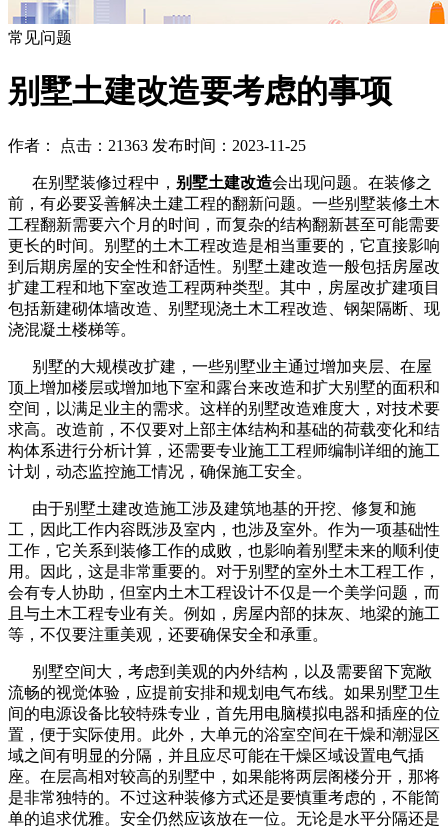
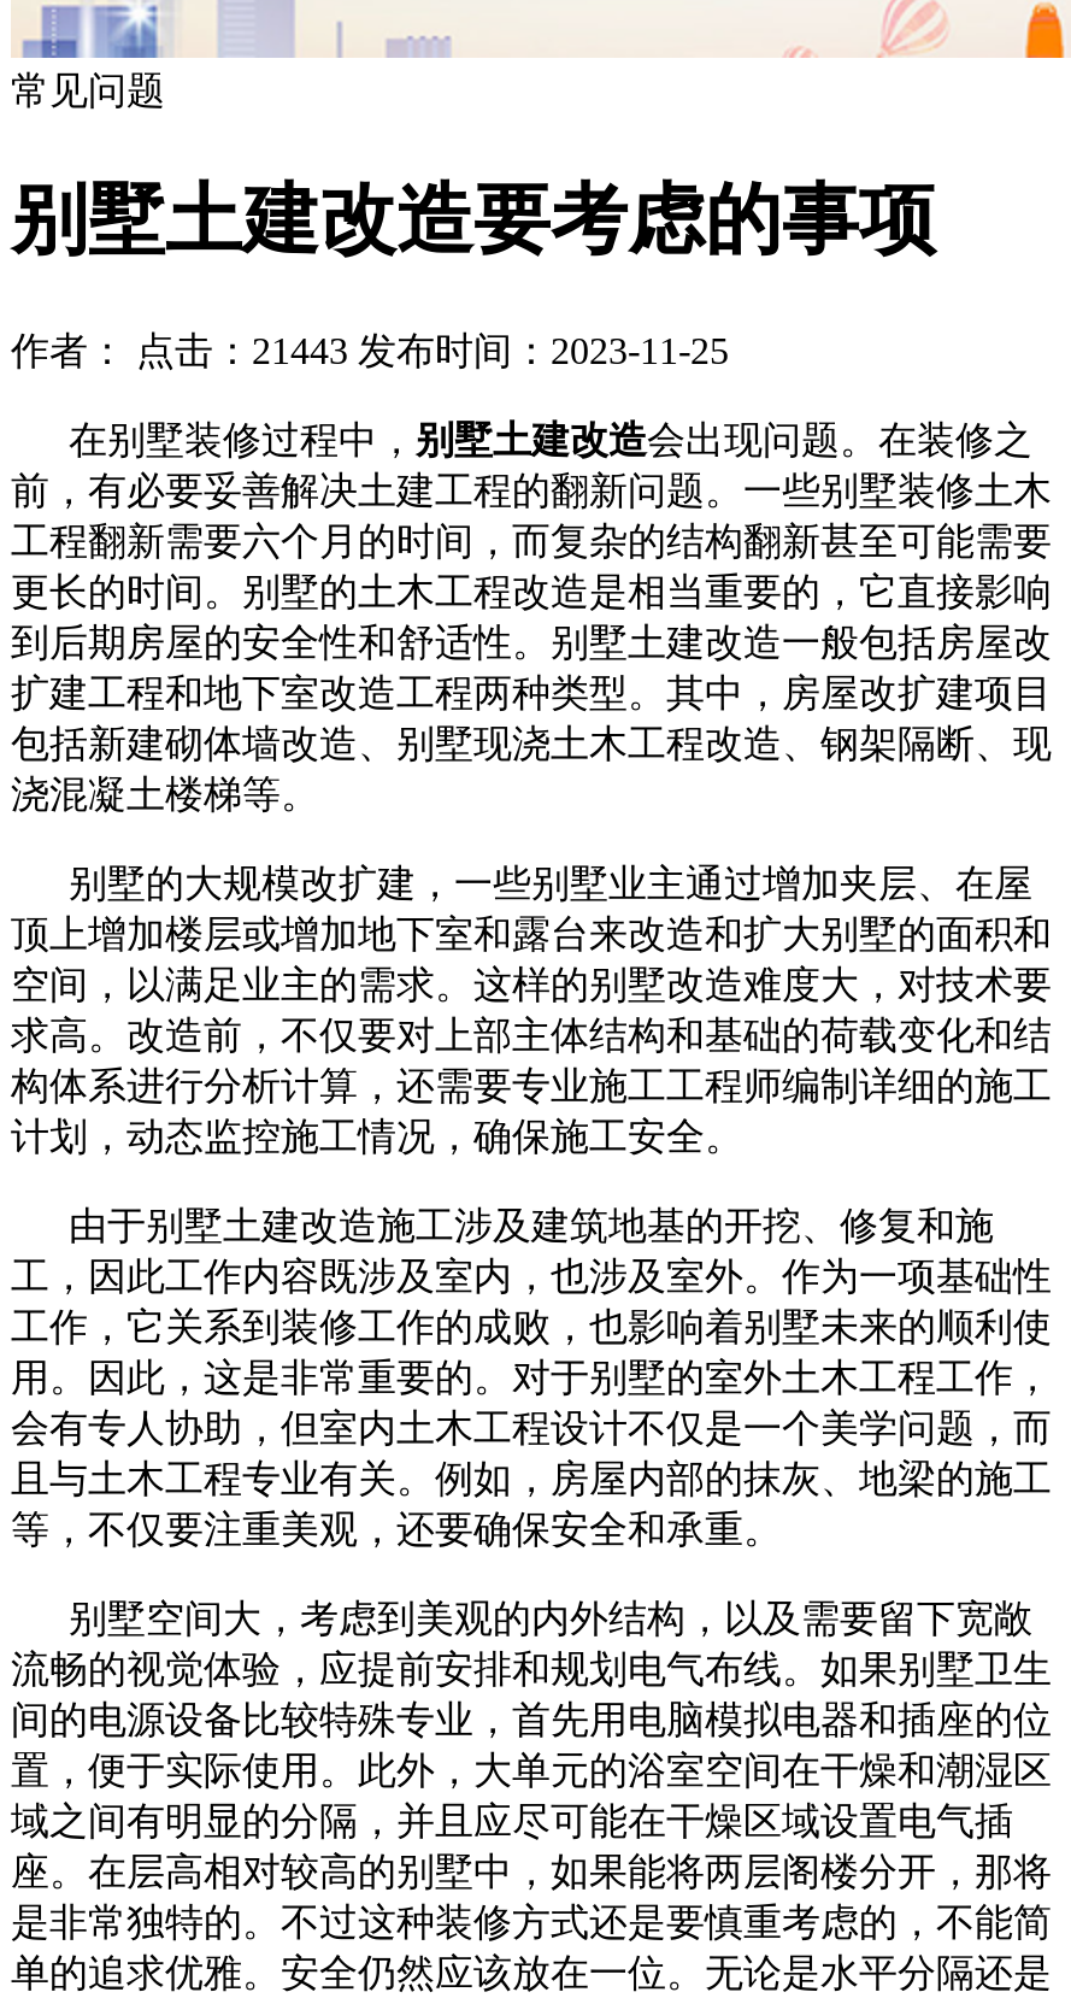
[8,137,306,154] 作者： 点击：21363 发布时间：2023-11-25 -> [11,330,729,371] 作者： 点击：21443 发布时间：2023-11-25

